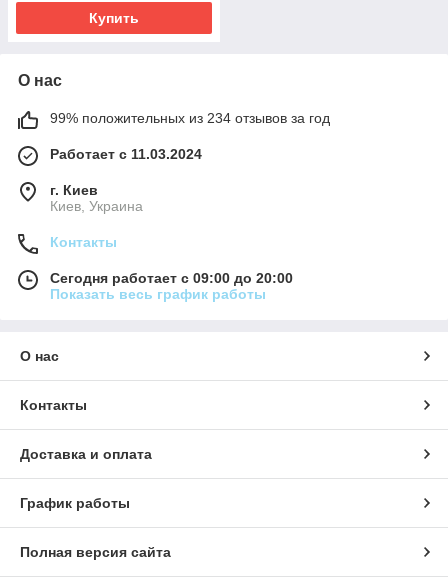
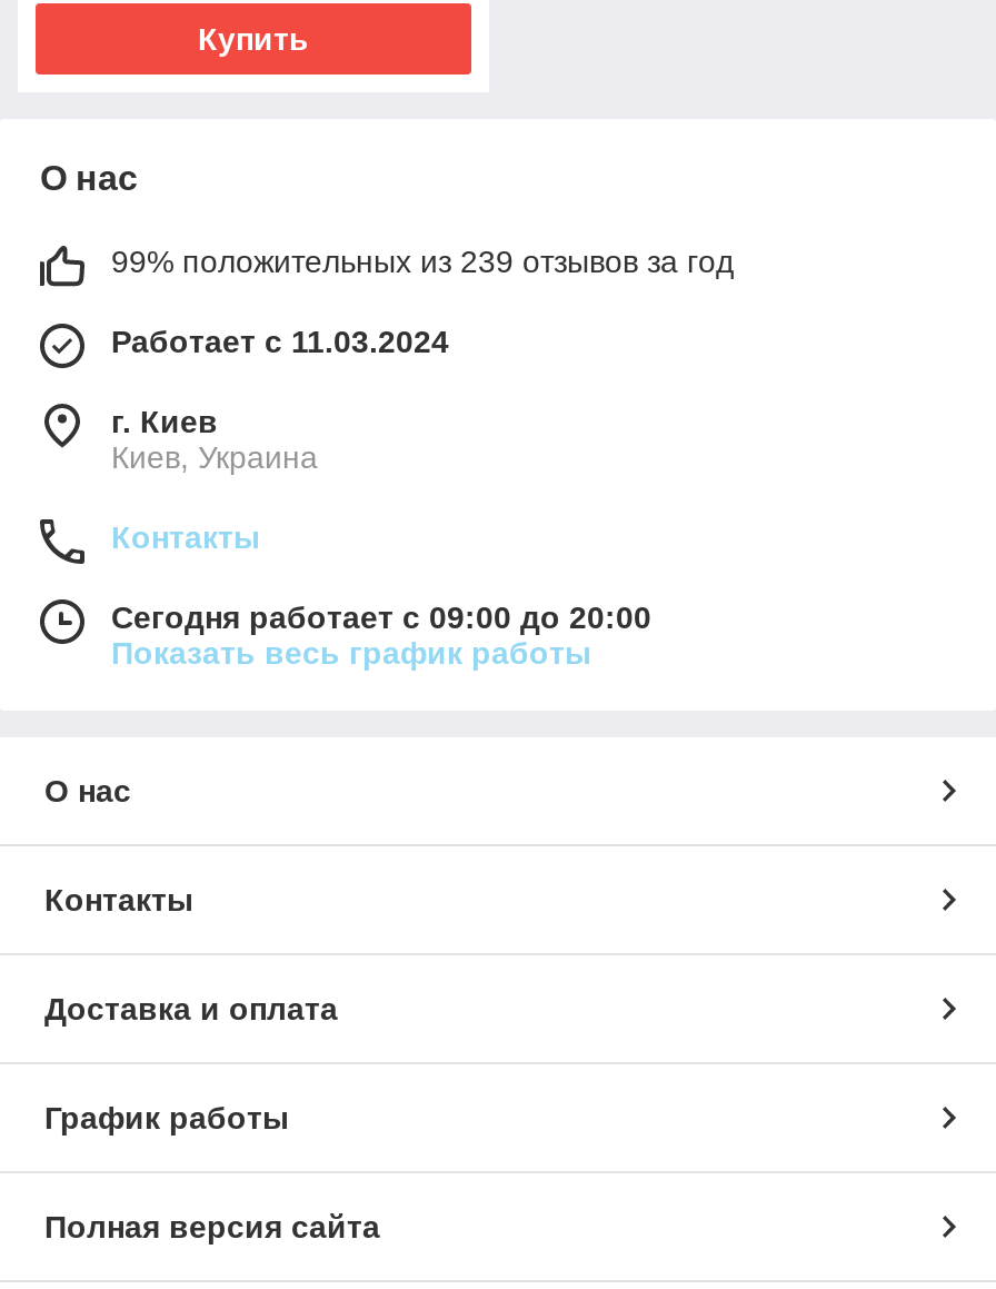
[50,110,330,126] 99% положительных из 234 отзывов за год -> [111,245,734,280] 99% положительных из 239 отзывов за год

